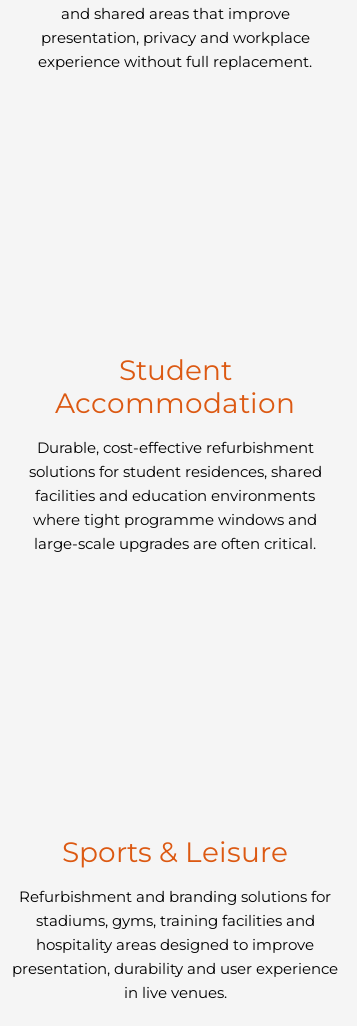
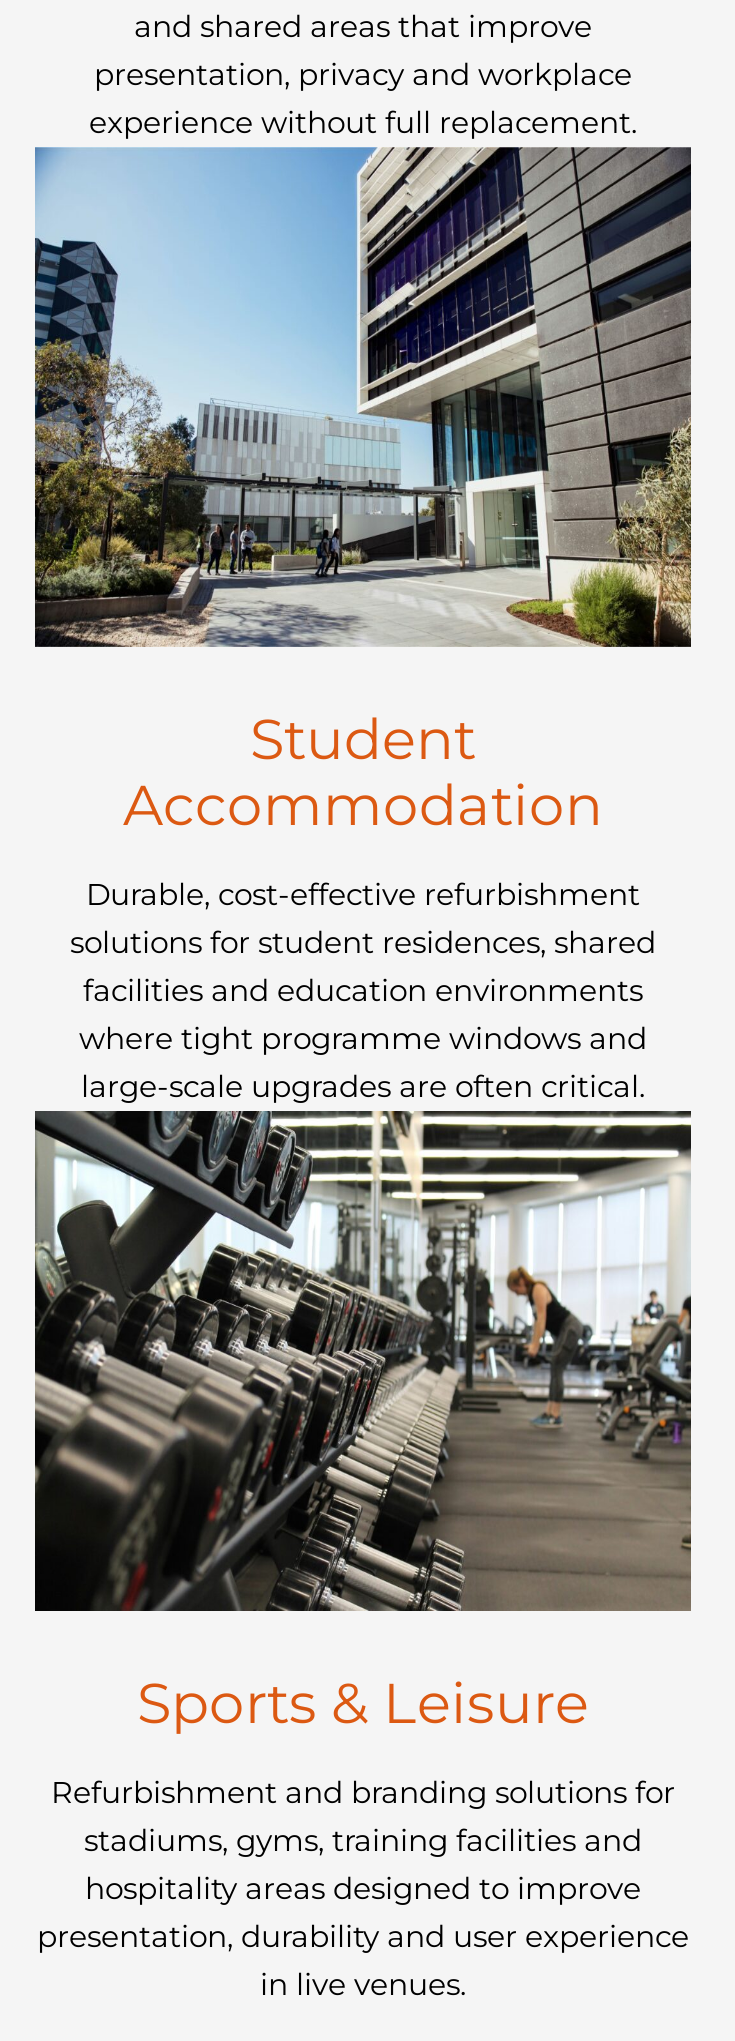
none -> [33,144,693,650] [image]
none -> [33,1108,693,1614] [image]

